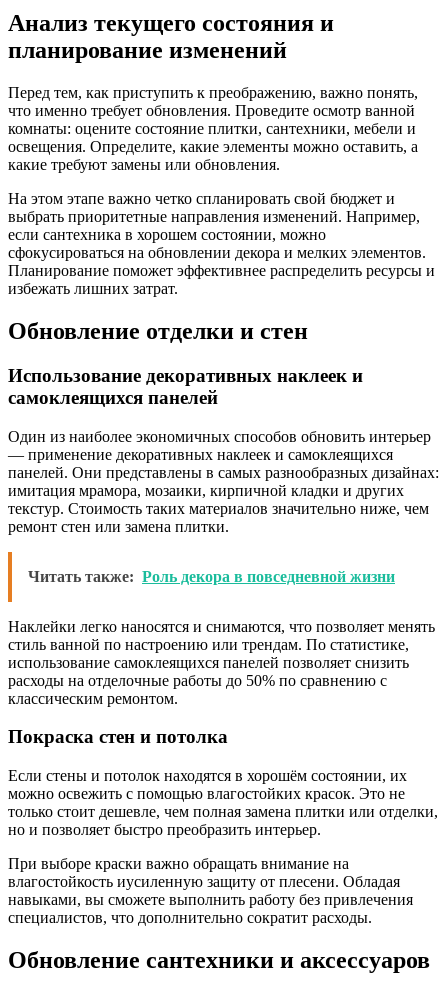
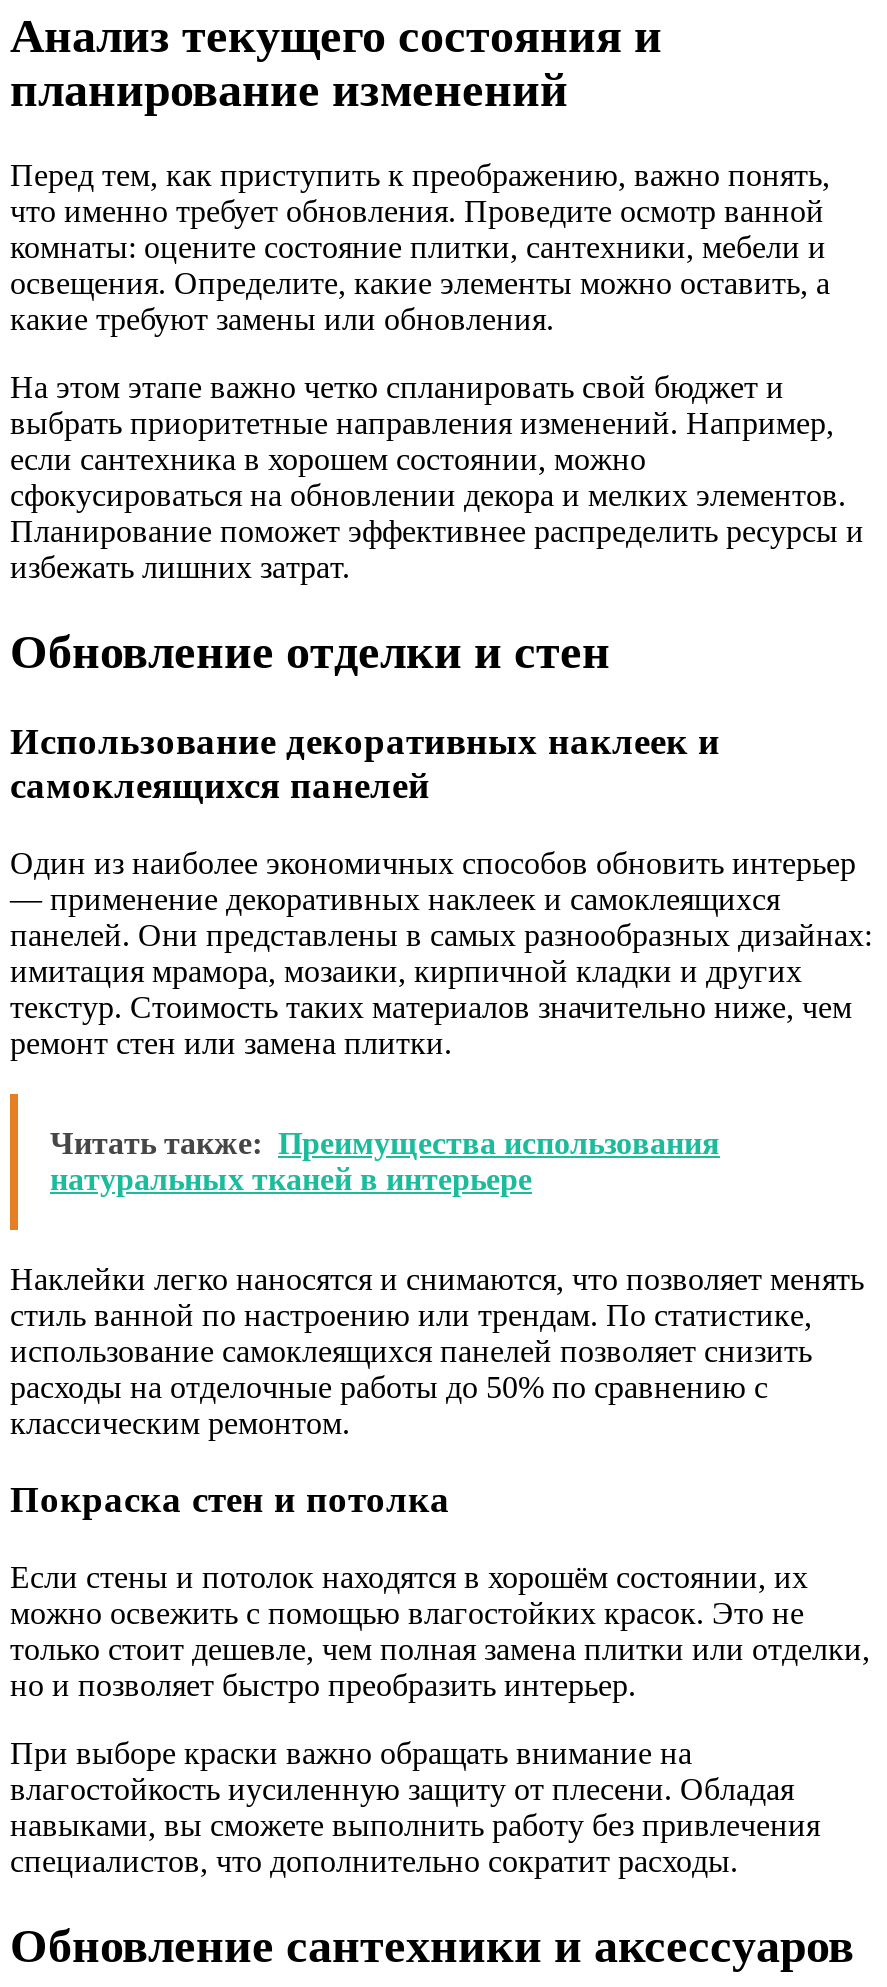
[28,567,395,584] Читать также: Роль декора в повседневной жизни -> [50,1125,720,1195] Читать также: Преимущества использования | натуральных тканей в интерьере

